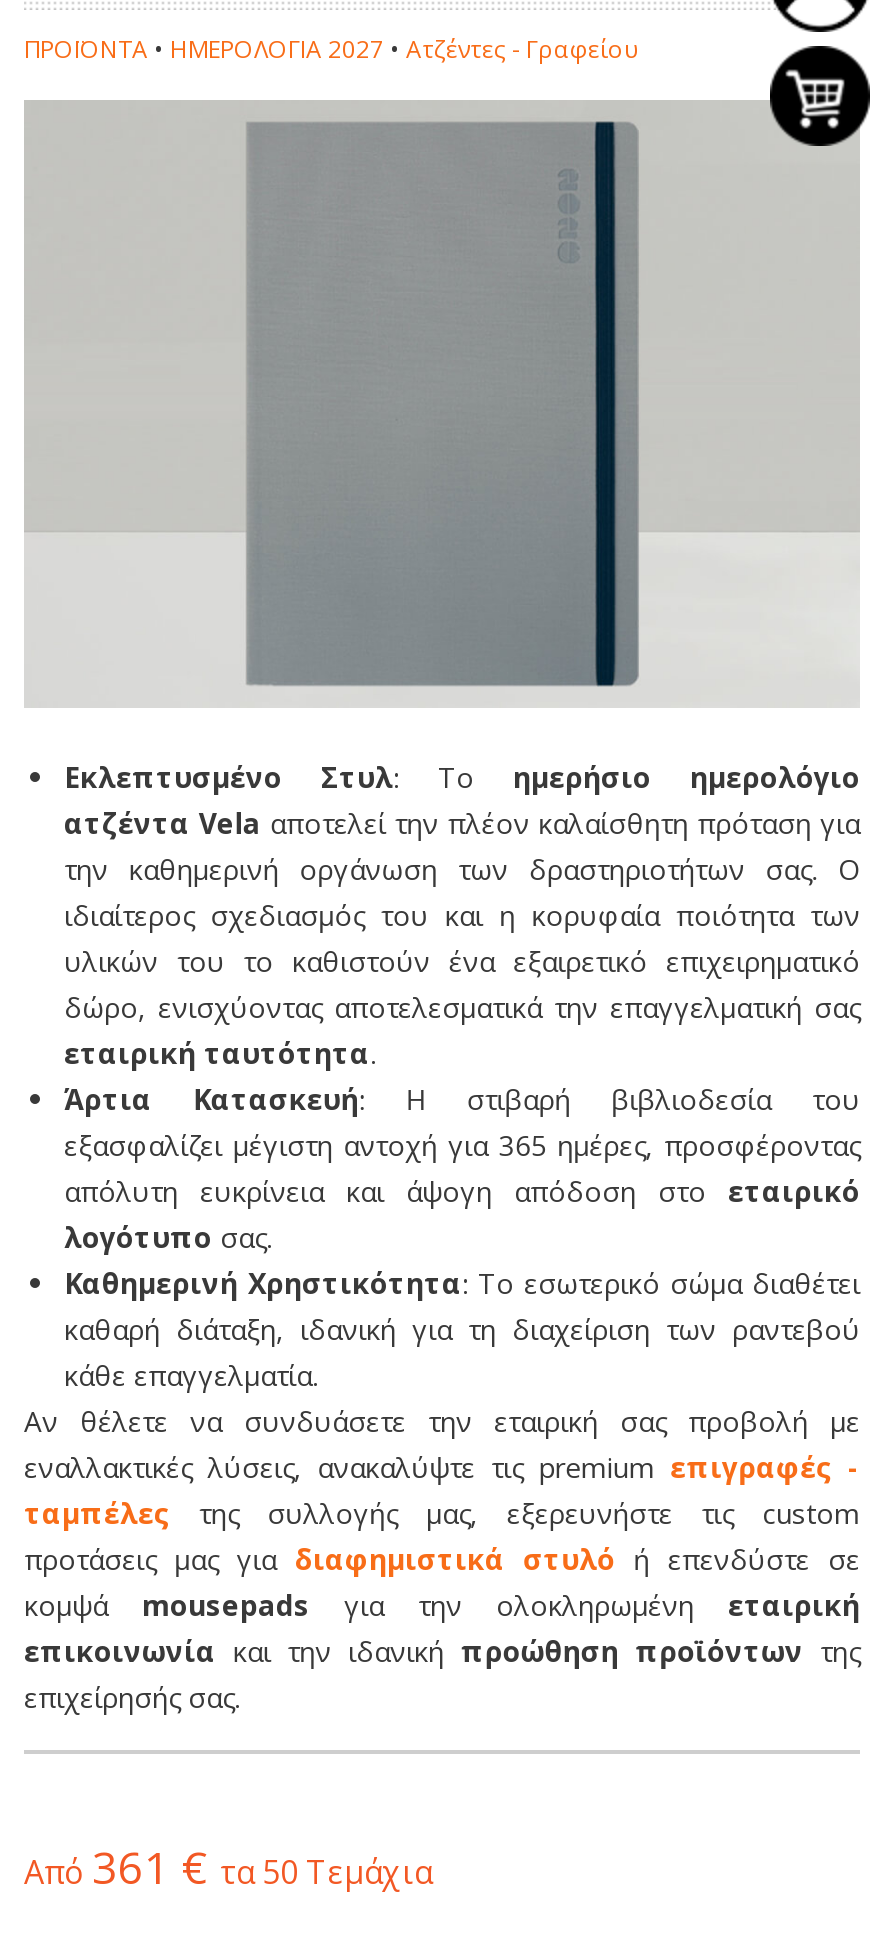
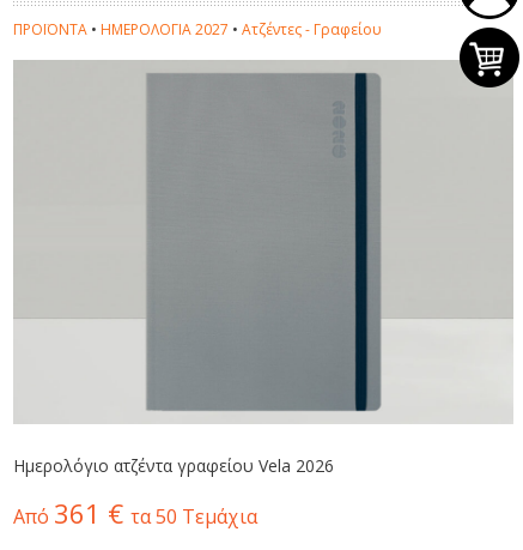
[24,758,860,1716] Εκλεπτυσμένο Στυλ: Το ημερήσιο ημερολόγιο | ατζέντα Vela αποτελεί την πλέον καλαίσθητη πρόταση για | την καθημερινή οργάνωση των δραστηριοτήτων σας. Ο | ιδιαίτερος σχεδιασμός του και η κορυφαία ποιότητα των | υλικών του το καθιστούν ένα εξαιρετικό επιχειρηματικό | δώρο, ενισχύοντας αποτελεσματικά την επαγγελματική σας | εταιρική ταυτότητα. | Άρτια Κατασκευή: Η στιβαρή βιβλιοδεσία του | εξασφαλίζει μέγιστη αντοχή για 365 ημέρες, προσφέροντας | απόλυτη ευκρίνεια και άψογη απόδοση στο εταιρικό | λογότυπο σας. | Καθημερινή Χρηστικότητα: Το εσωτερικό σώμα διαθέτει | καθαρή διάταξη, ιδανική για τη διαχείριση των ραντεβού | κάθε επαγγελματία. | Αν θέλετε να συνδυάσετε την εταιρική σας προβολή με | εναλλακτικές λύσεις, ανακαλύψτε τις premium επιγραφές - | ταμπέλες της συλλογής μας, εξερευνήστε τις custom | προτάσεις μας για διαφημιστικά στυλό ή επενδύστε σε | κομψά mousepads για την ολοκληρωμένη εταιρική | επικοινωνία και την ιδανική προώθηση προϊόντων της | επιχείρησής σας. -> [13,454,334,477] Ημερολόγιο ατζέντα γραφείου Vela 2026

